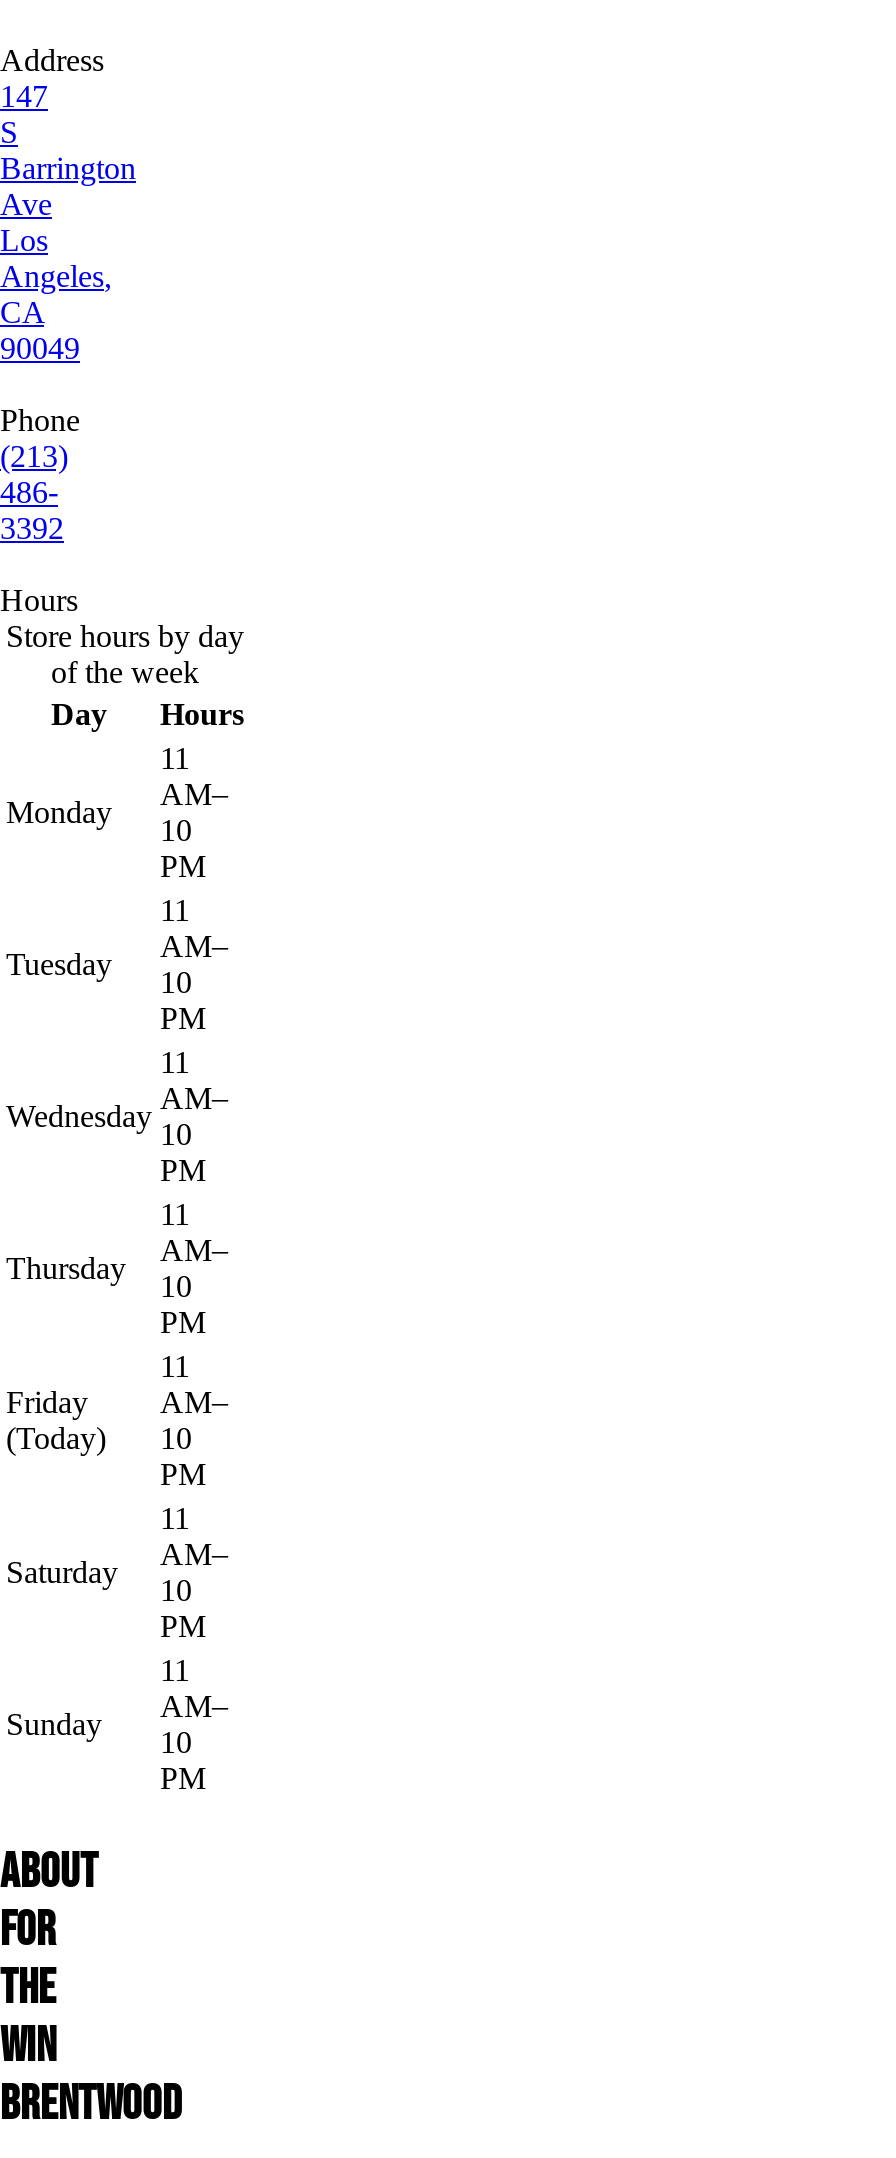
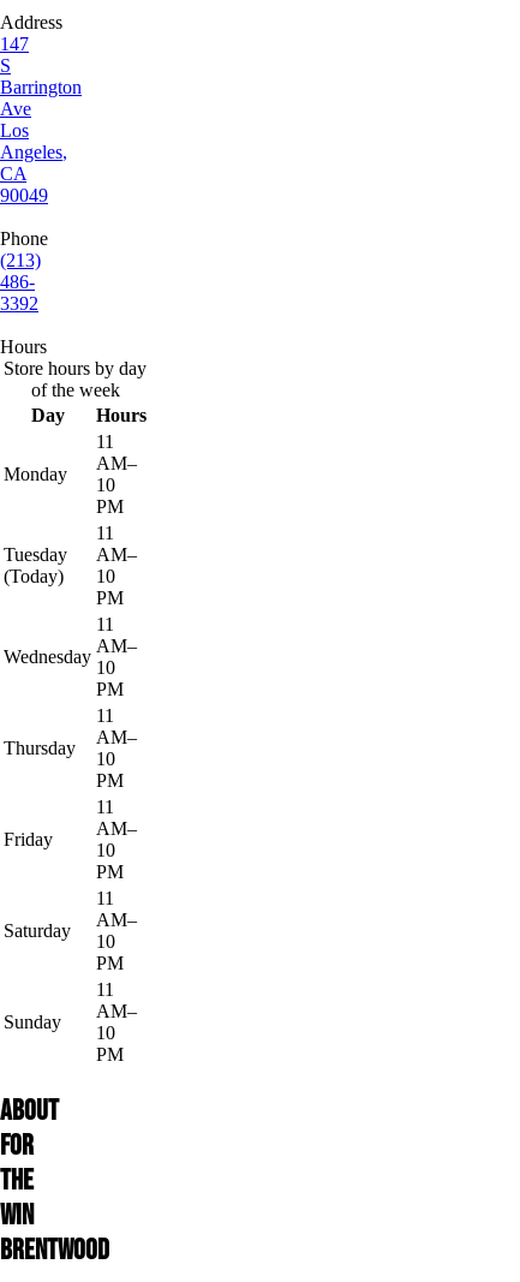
moved [6,1420,106,1454] -> [4,566,64,586]: (Today)

